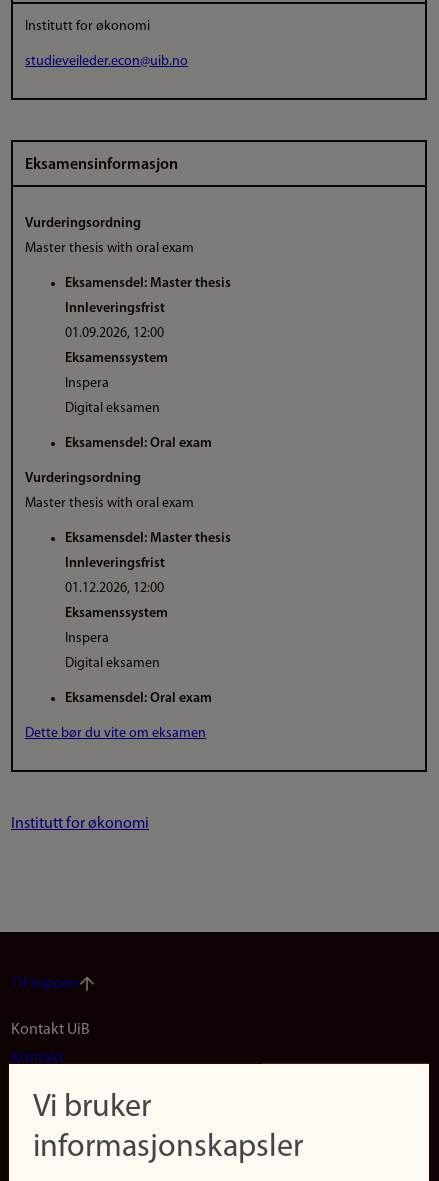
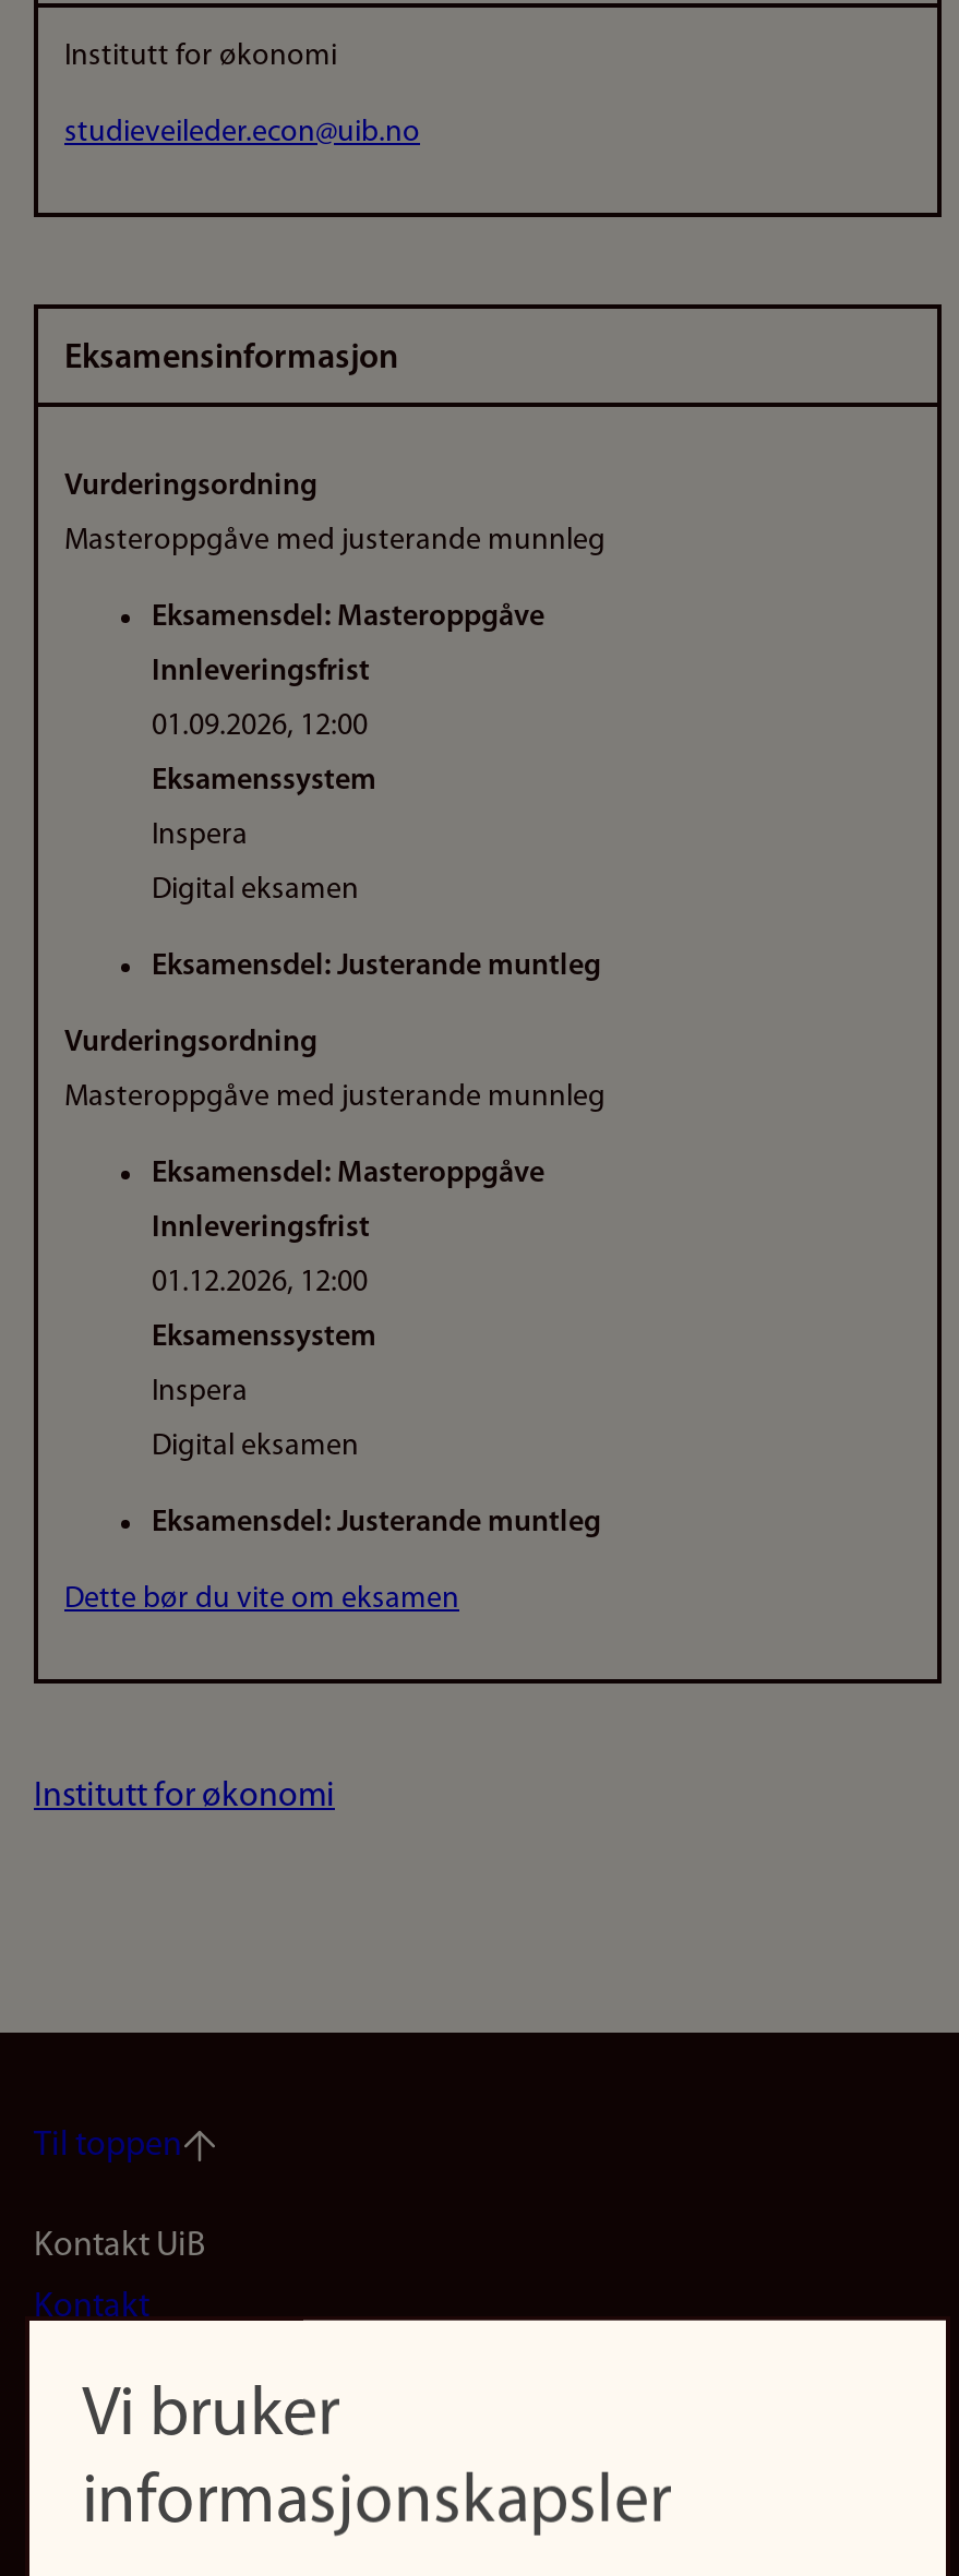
[25,241,194,256] Master thesis with oral exam -> [64,525,606,558] Masteroppgåve med justerande munnleg
[65,276,231,291] Eksamensdel: Master thesis -> [152,601,544,634] Eksamensdel: Masteroppgåve
[65,436,212,451] Eksamensdel: Oral exam -> [152,950,601,983] Eksamensdel: Justerande muntleg
[25,496,194,511] Master thesis with oral exam -> [64,1081,606,1114] Masteroppgåve med justerande munnleg
[65,531,231,546] Eksamensdel: Master thesis -> [152,1158,544,1190] Eksamensdel: Masteroppgåve
[65,691,212,706] Eksamensdel: Oral exam -> [152,1507,601,1539] Eksamensdel: Justerande muntleg

